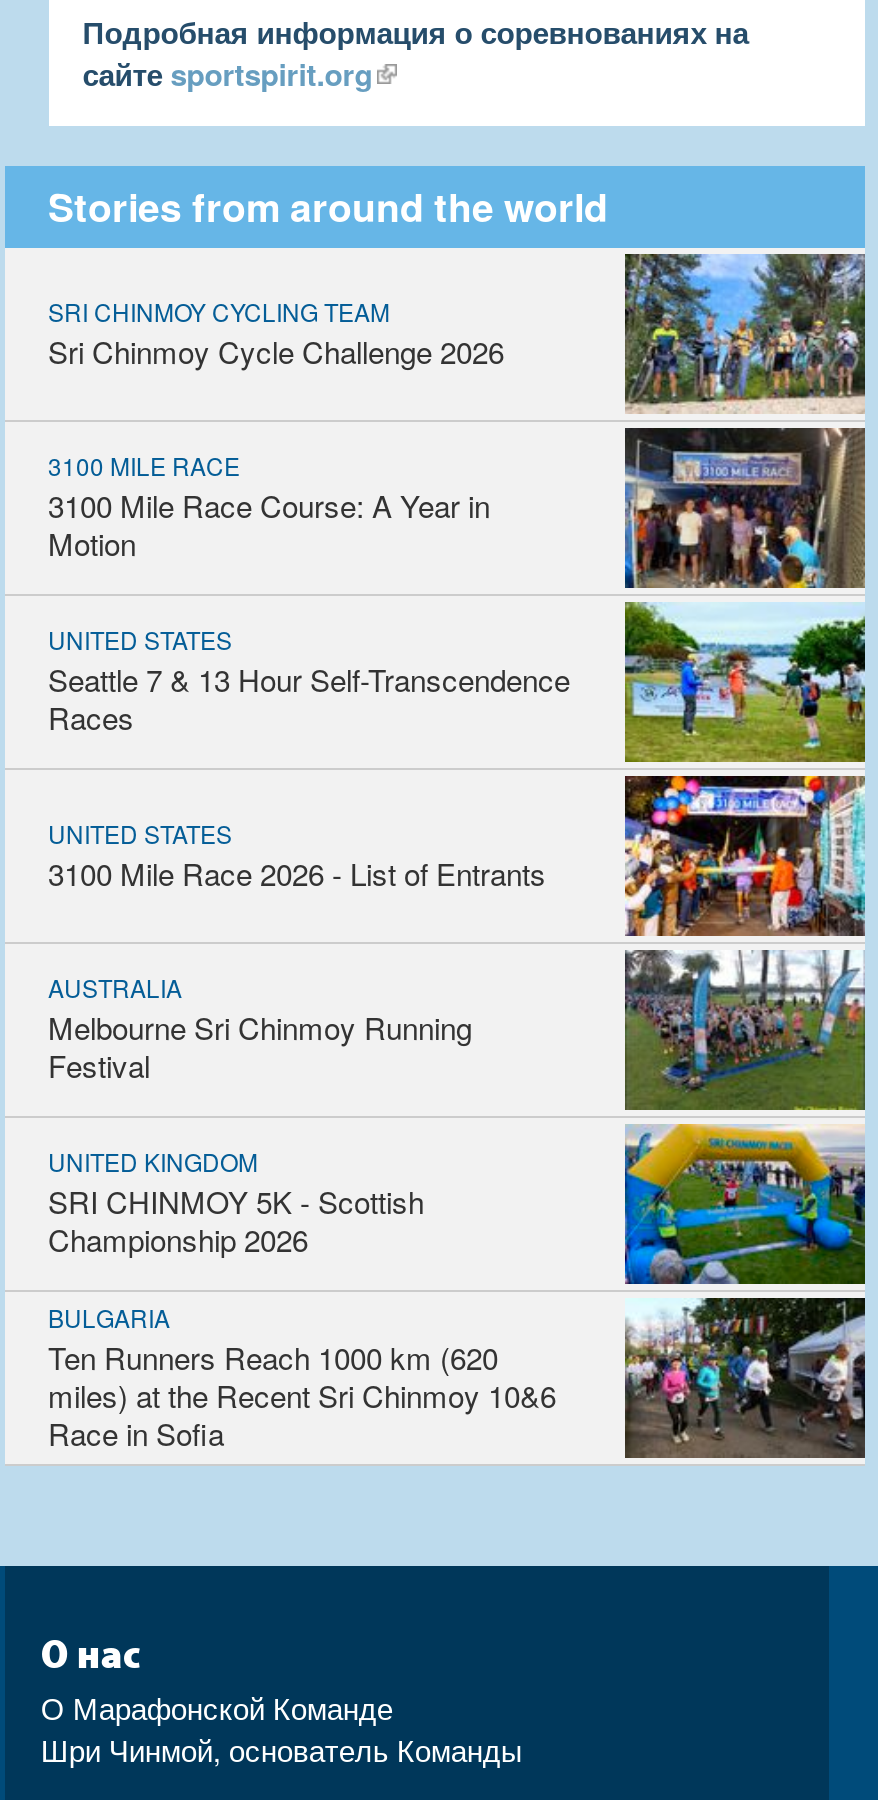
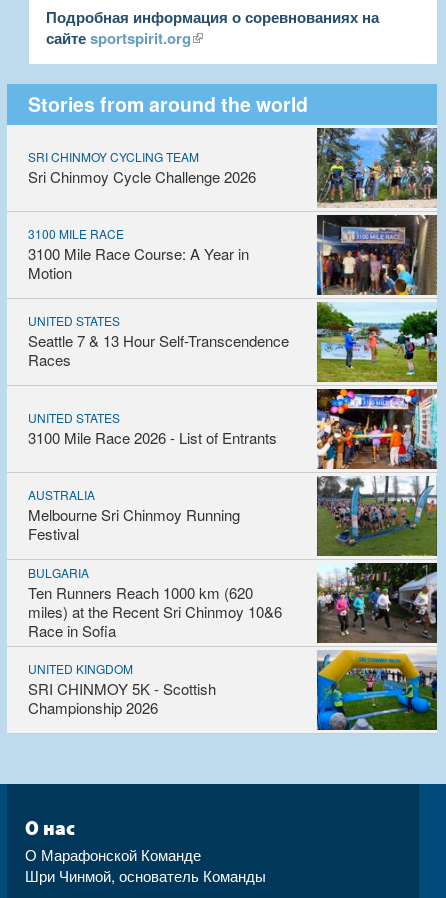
moved [48,1143,424,1259] -> [28,659,216,717]: UNITED KINGDOM | SRI CHINMOY 5K - Scottish | Championship 2026
moved [48,1299,556,1453] -> [28,563,282,640]: BULGARIA | Ten Runners Reach 1000 km (620 | miles) at the Recent Sri Chinmoy 10&6 | Race in Sofia

